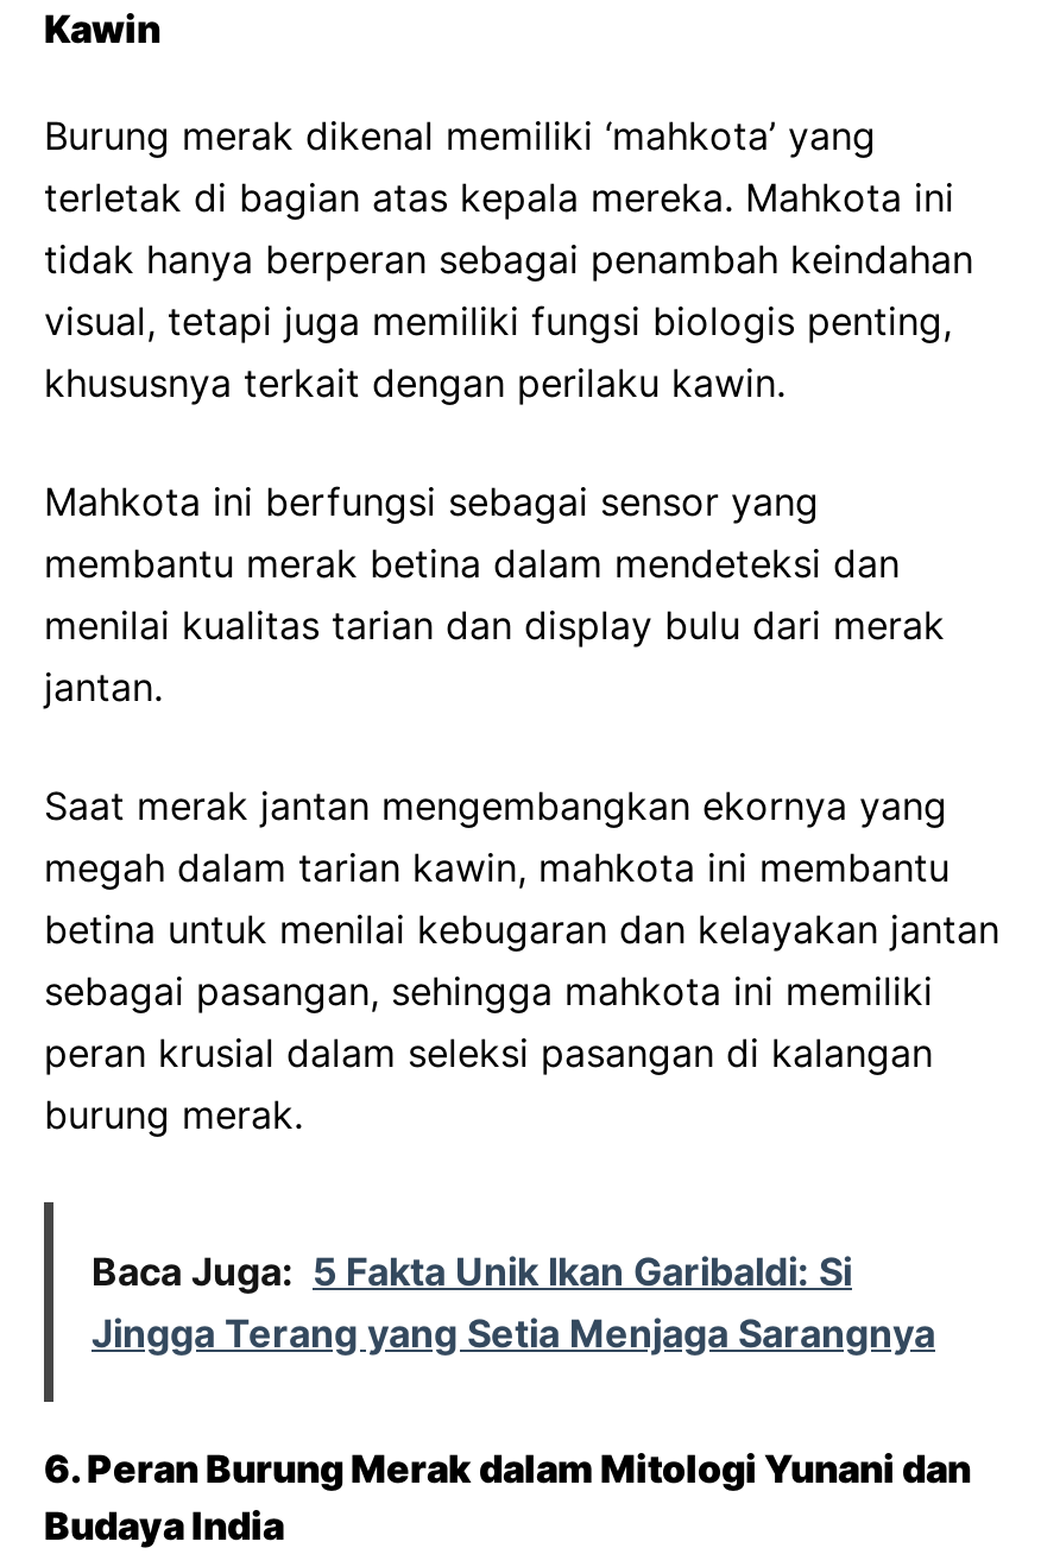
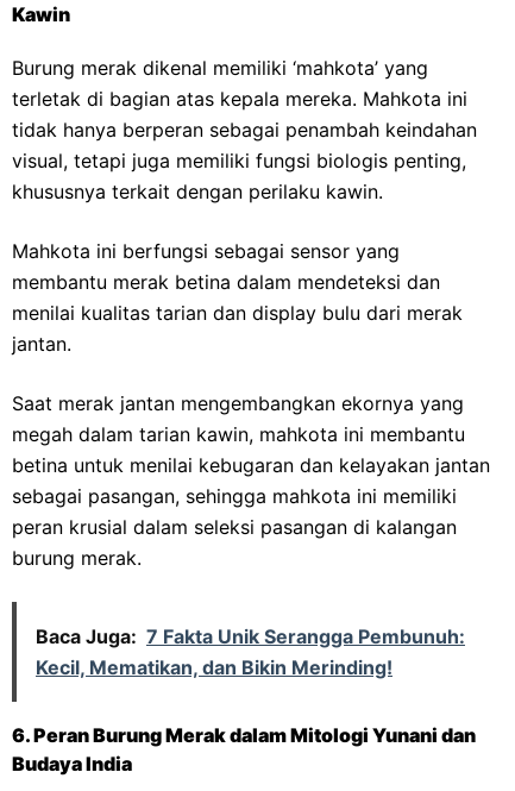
[92,1247,935,1357] Baca Juga: 5 Fakta Unik Ikan Garibaldi: Si | Jingga Terang yang Setia Menjaga Sarangnya -> [36,624,465,679] Baca Juga: 7 Fakta Unik Serangga Pembunuh: | Kecil, Mematikan, dan Bikin Merinding!

